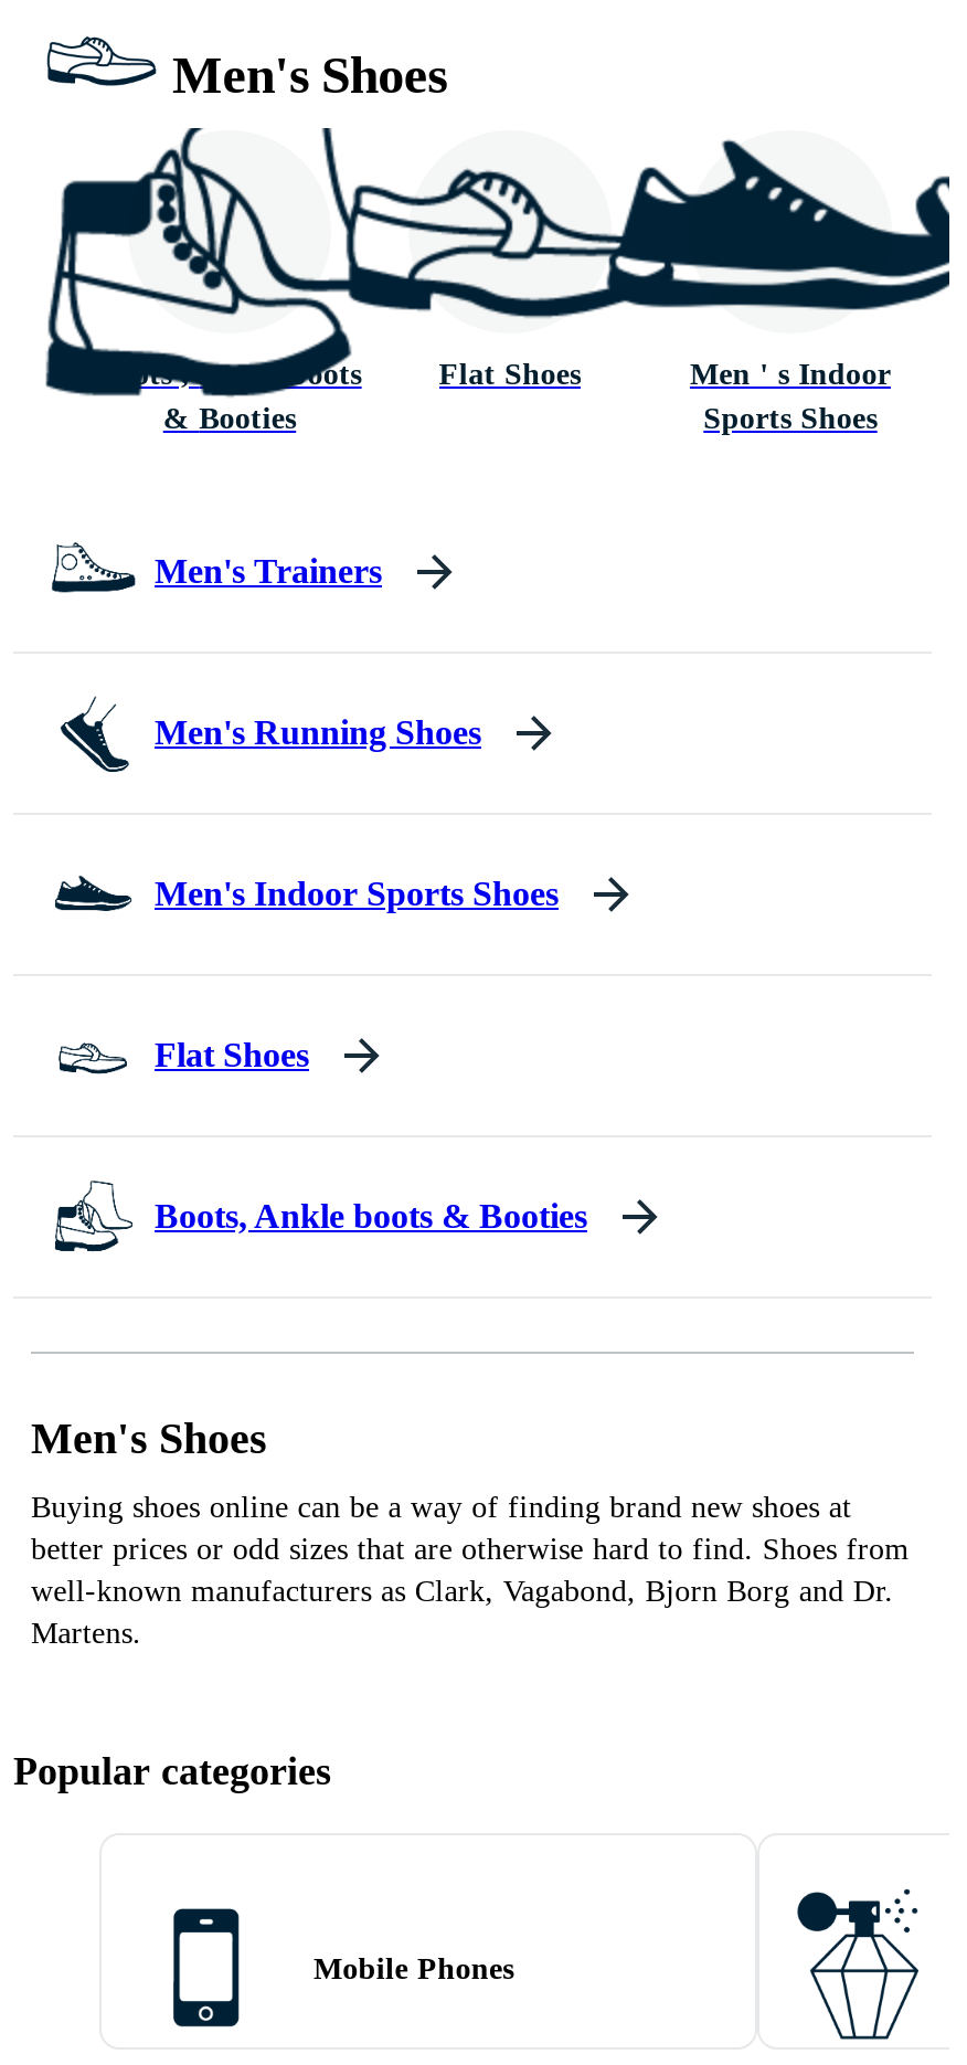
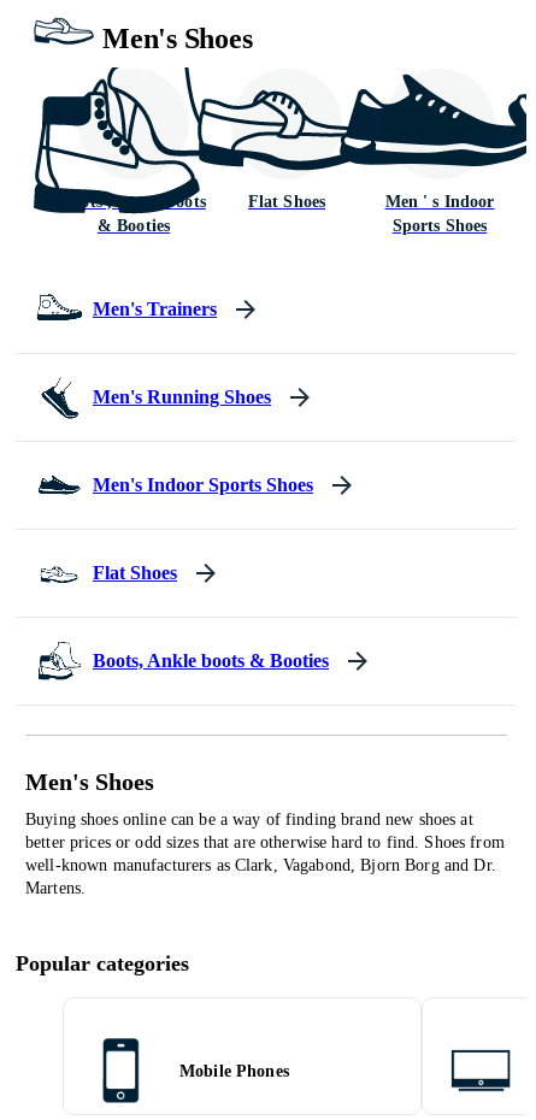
[795,1888,921,2041] [image] -> [443,1028,512,1109] [image]

